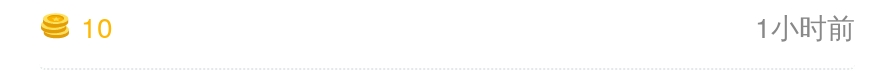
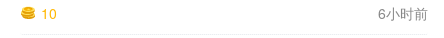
[755,6,855,46] 1小时前 -> [378,3,428,23] 6小时前

